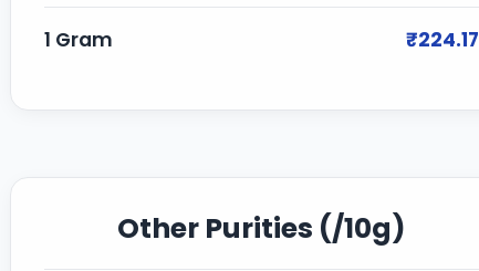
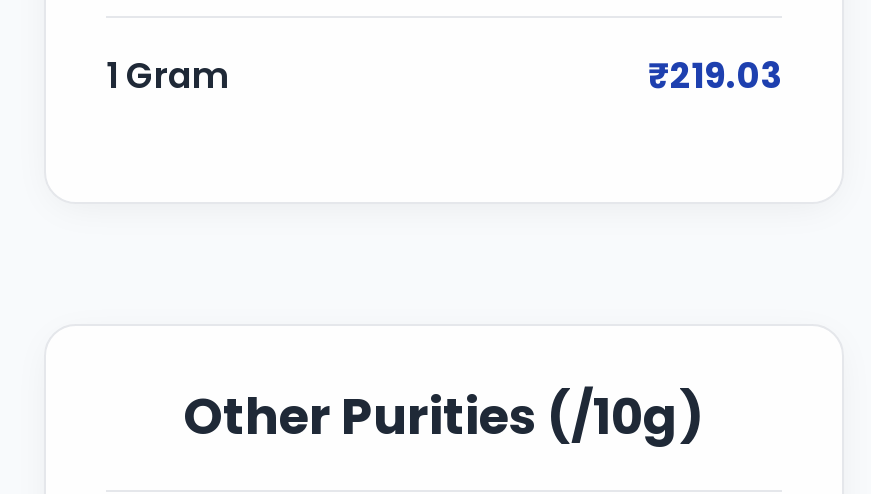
[406,27,479,53] ₹224.17 -> [648,52,782,100] ₹219.03

